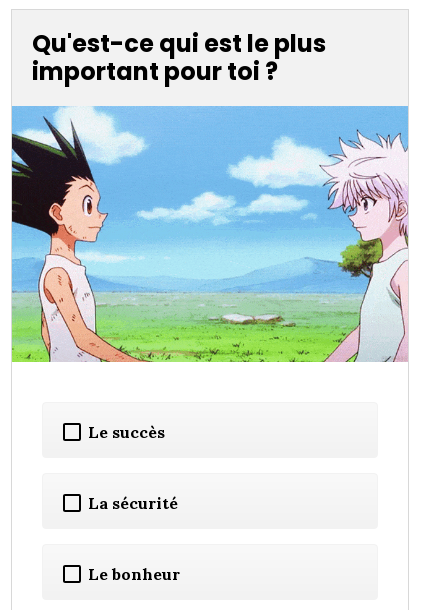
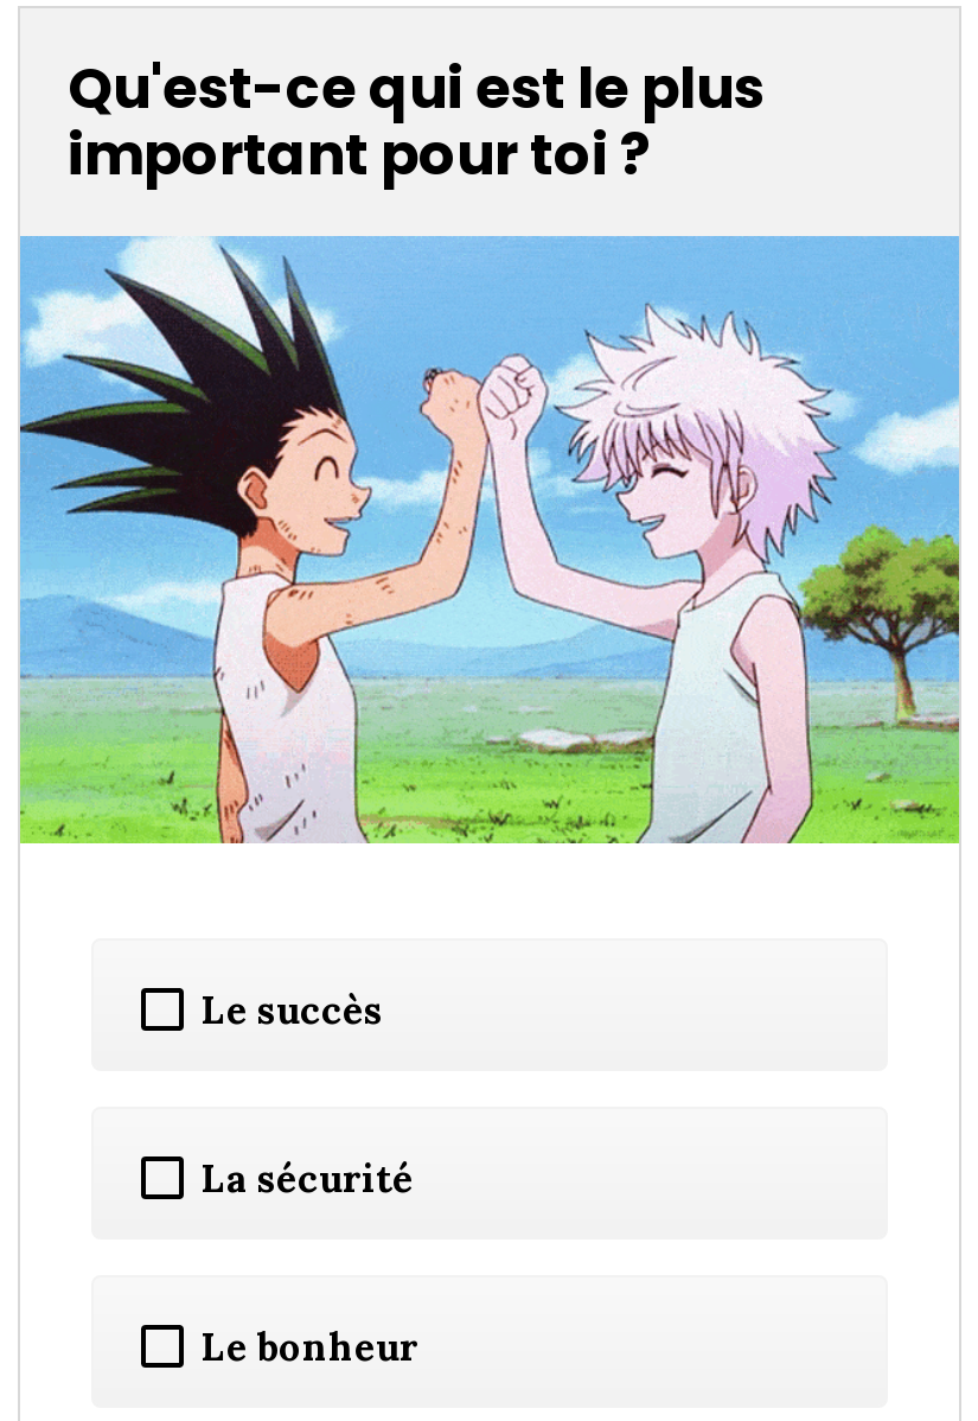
[11,113,408,363] [image] -> [18,248,961,846] [image]

